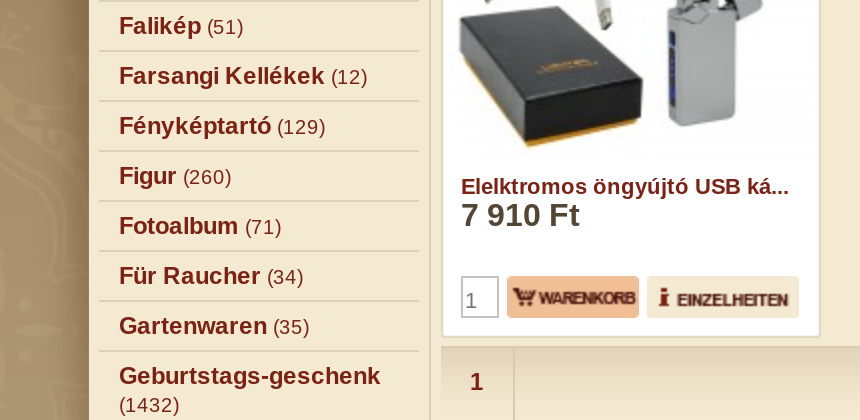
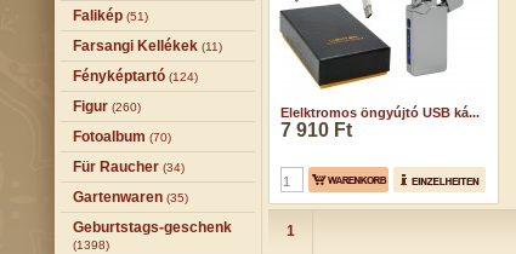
[119,62,367,90] Farsangi Kellékek (12) -> [73,37,222,54] Farsangi Kellékek (11)
[119,112,325,140] Fényképtartó (129) -> [73,68,198,85] Fényképtartó (124)
[119,212,281,240] Fotoalbum (71) -> [73,128,171,145] Fotoalbum (70)
[119,394,179,416] (1432) -> [73,238,109,252] (1398)

